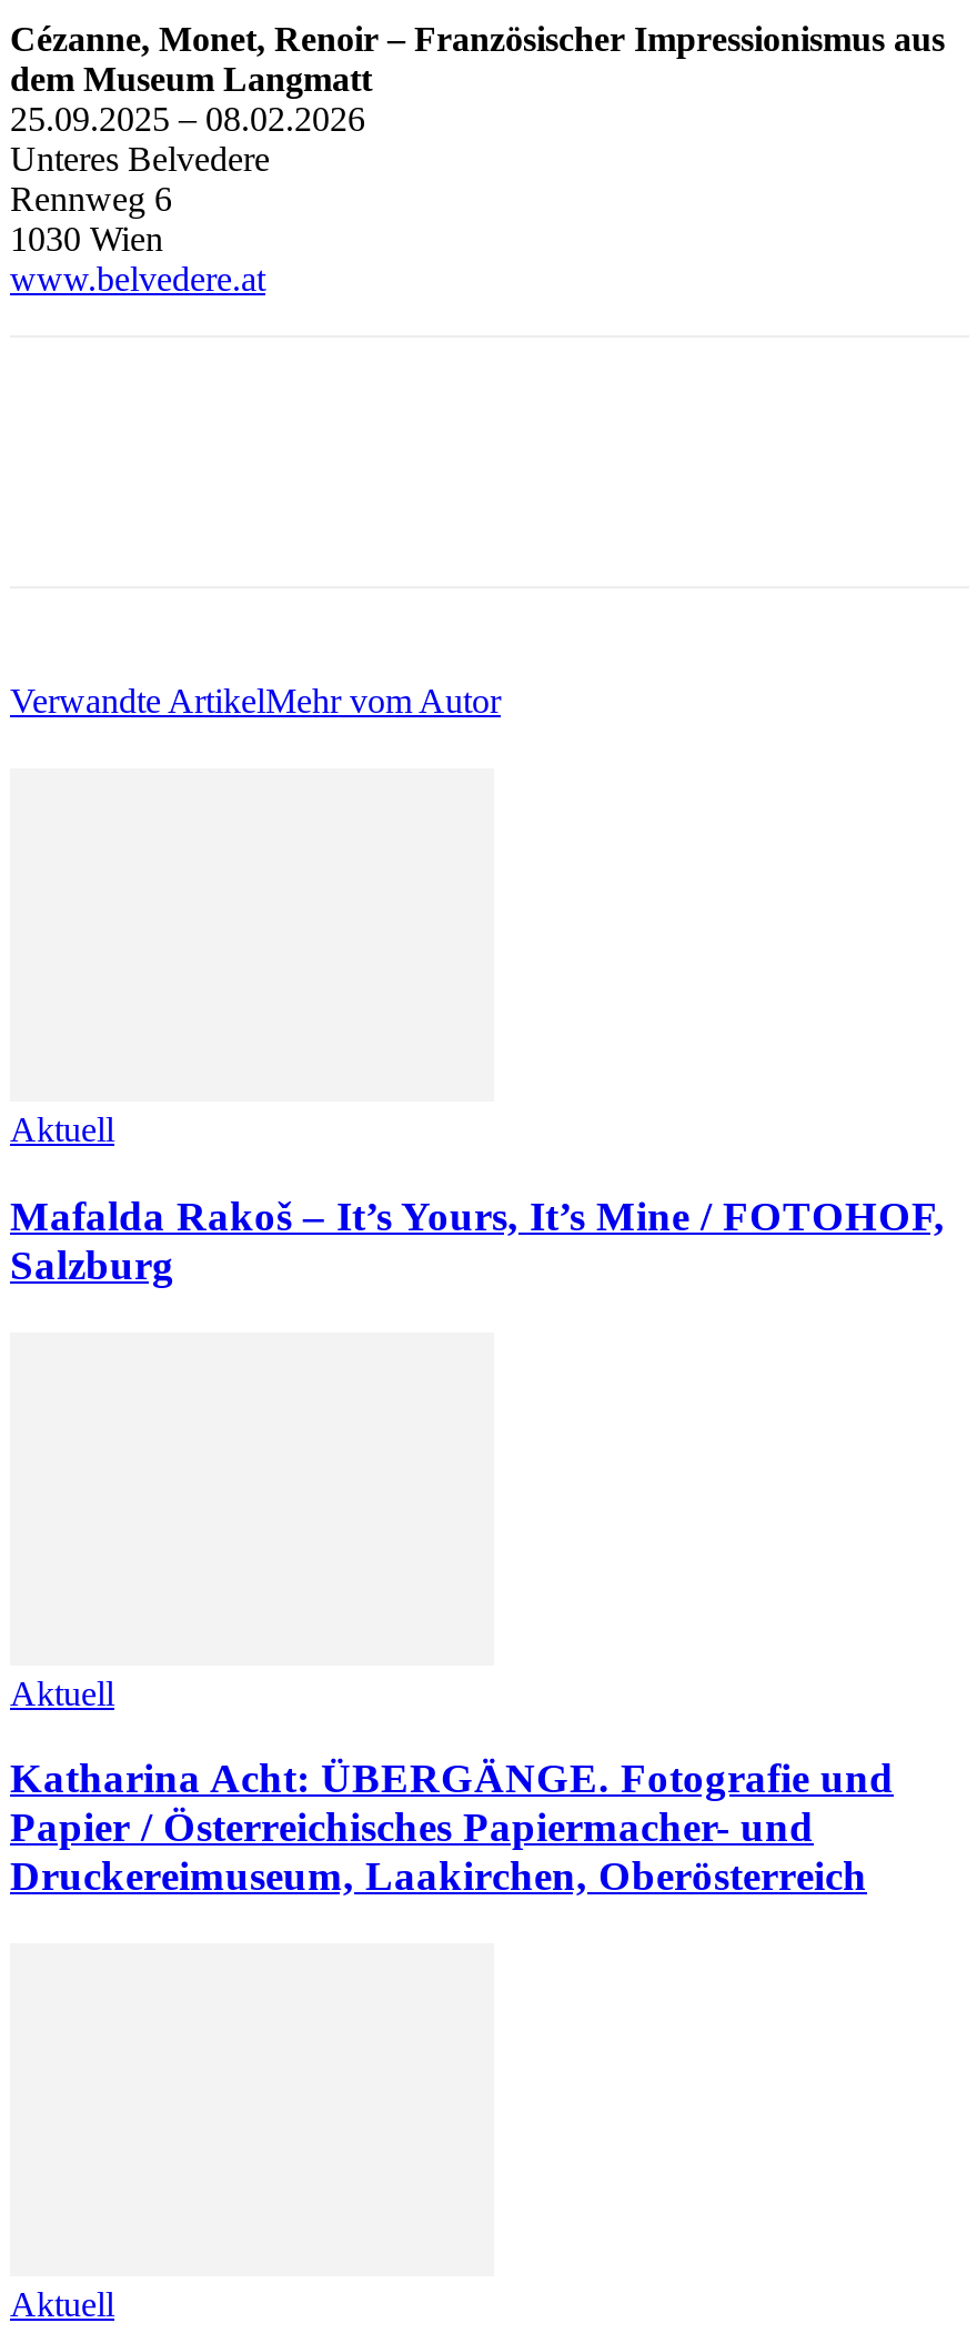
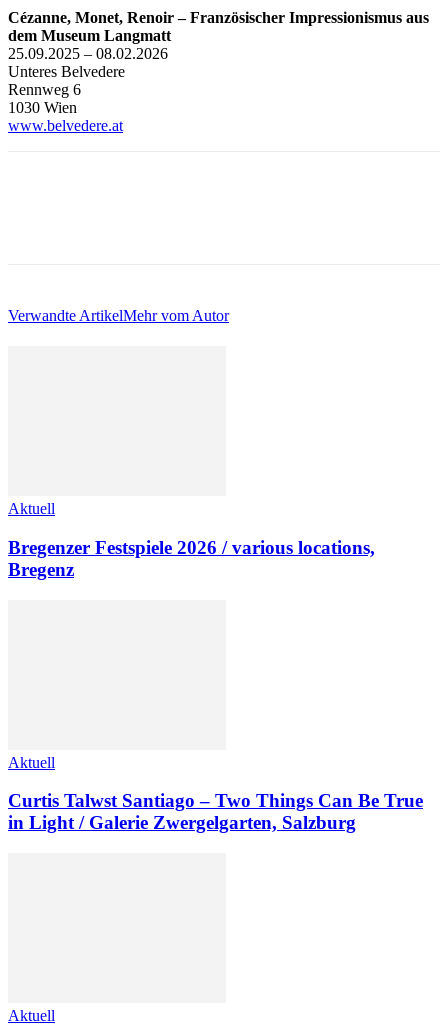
[10,1192,945,1288] Mafalda Rakoš – It’s Yours, It’s Mine / FOTOHOF, | Salzburg -> [8,537,375,580] Bregenzer Festspiele 2026 / various locations, | Bregenz
[10,1755,894,1899] Katharina Acht: ÜBERGÄNGE. Fotografie und | Papier / Österreichisches Papiermacher- und | Druckereimuseum, Laakirchen, Oberösterreich -> [8,790,423,833] Curtis Talwst Santiago – Two Things Can Be True | in Light / Galerie Zwergelgarten, Salzburg

